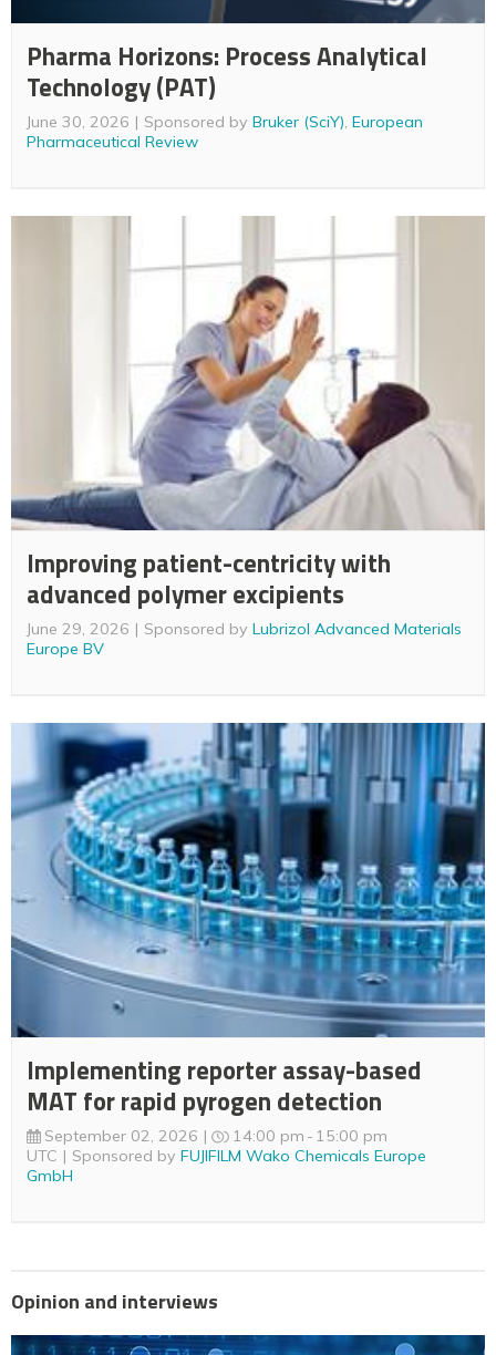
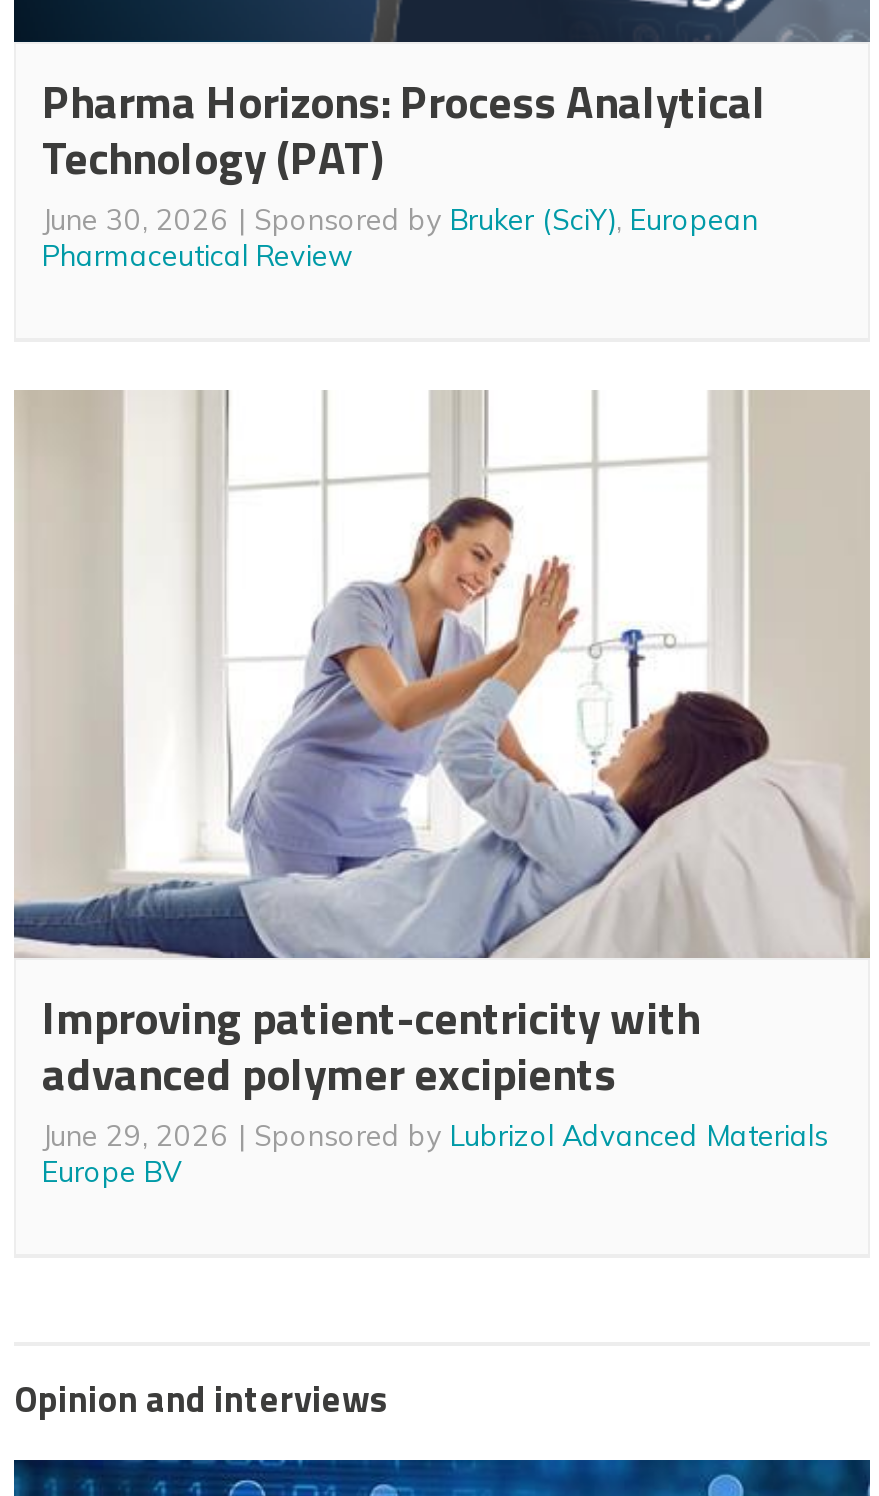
[11,722,486,1186] [image] | Implementing reporter assay-based | MAT for rapid pyrogen detection | September 02, 2026 | 14:00 pm 15:00 pm | UTC | Sponsored by FUJIFILM Wako Chemicals Europe | GmbH -> none

